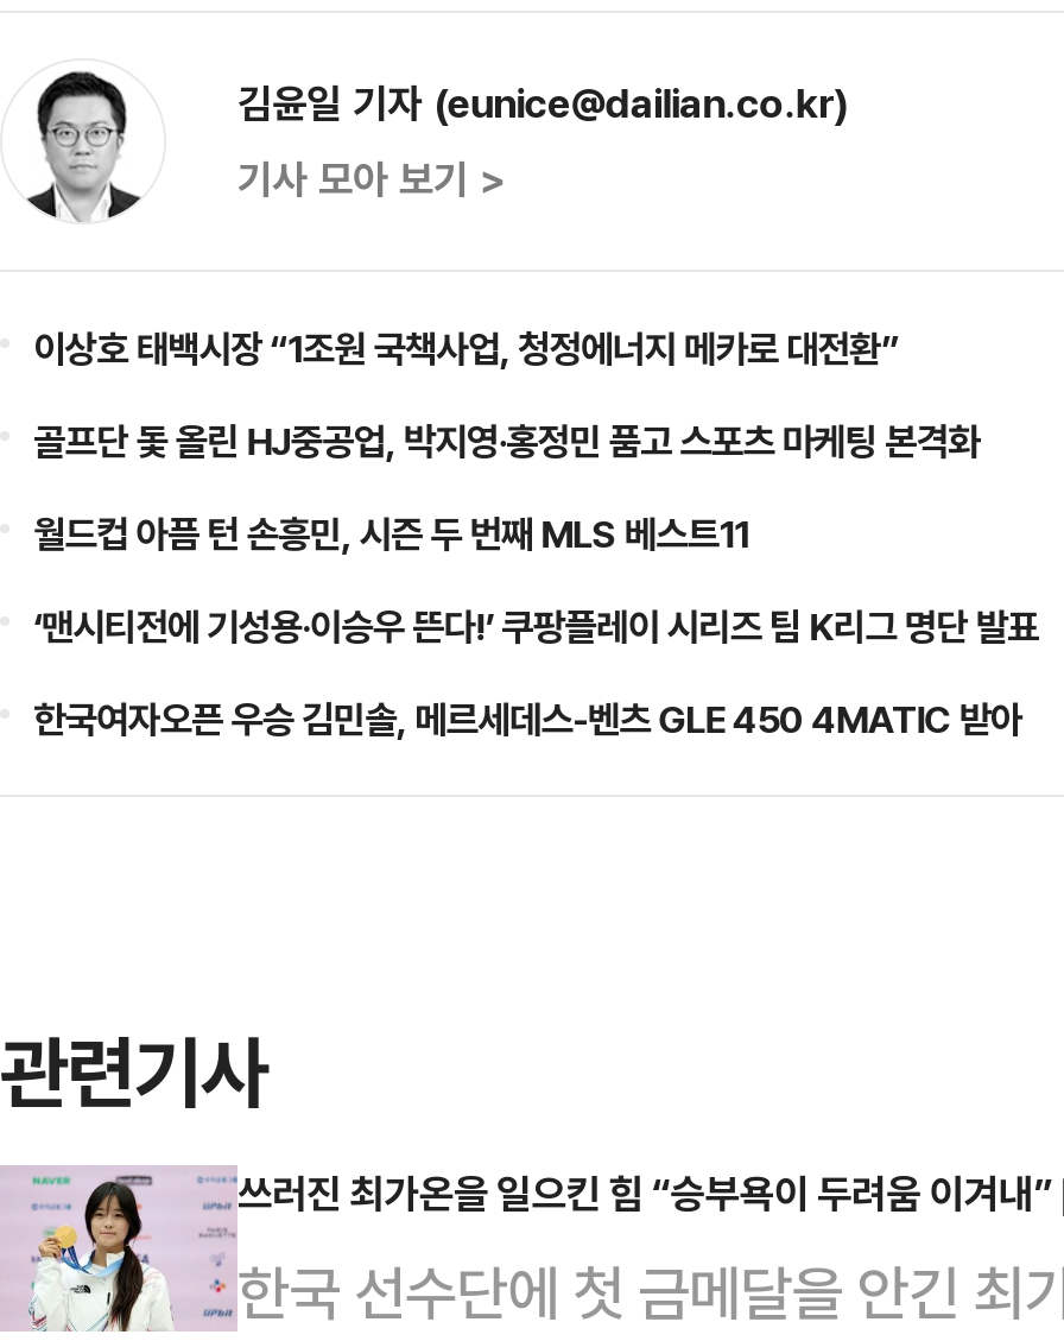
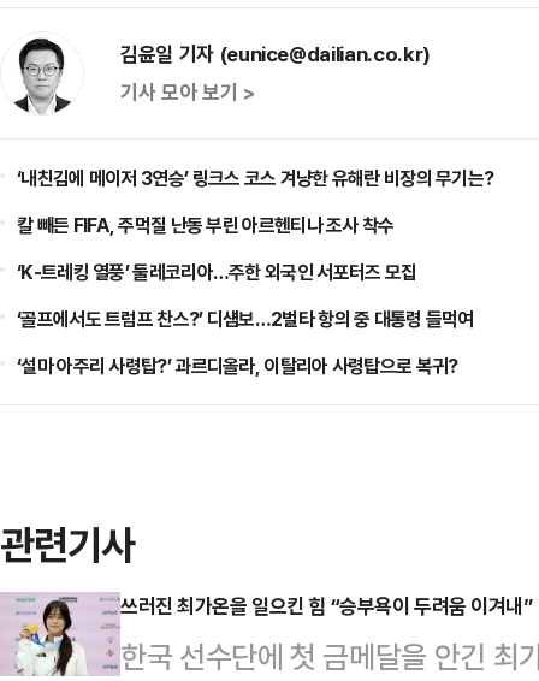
[33,322,898,374] 이상호 태백시장 “1조원 국책사업, 청정에너지 메카로 대전환” -> [17,165,494,191] ‘내친김에 메이저 3연승’ 링크스 코스 겨냥한 유해란 비장의 무기는?
[33,415,979,467] 골프단 돛 올린 HJ중공업, 박지영·홍정민 품고 스포츠 마케팅 본격화 -> [17,212,394,238] 칼 빼든 FIFA, 주먹질 난동 부린 아르헨티나 조사 착수
[33,507,749,559] 월드컵 아픔 턴 손흥민, 시즌 두 번째 MLS 베스트11 -> [17,259,417,285] ‘K-트레킹 열풍’ 둘레코리아…주한 외국인 서포터즈 모집
[33,600,1039,652] ‘맨시티전에 기성용·이승우 뜬다!’ 쿠팡플레이 시리즈 팀 K리그 명단 발표 -> [17,306,474,332] ‘골프에서도 트럼프 찬스?’ 디섐보…2벌타 항의 중 대통령 들먹여
[33,692,1022,745] 한국여자오픈 우승 김민솔, 메르세데스-벤츠 GLE 450 4MATIC 받아 -> [17,353,458,379] ‘설마 아주리 사령탑?’ 과르디올라, 이탈리아 사령탑으로 복귀?

